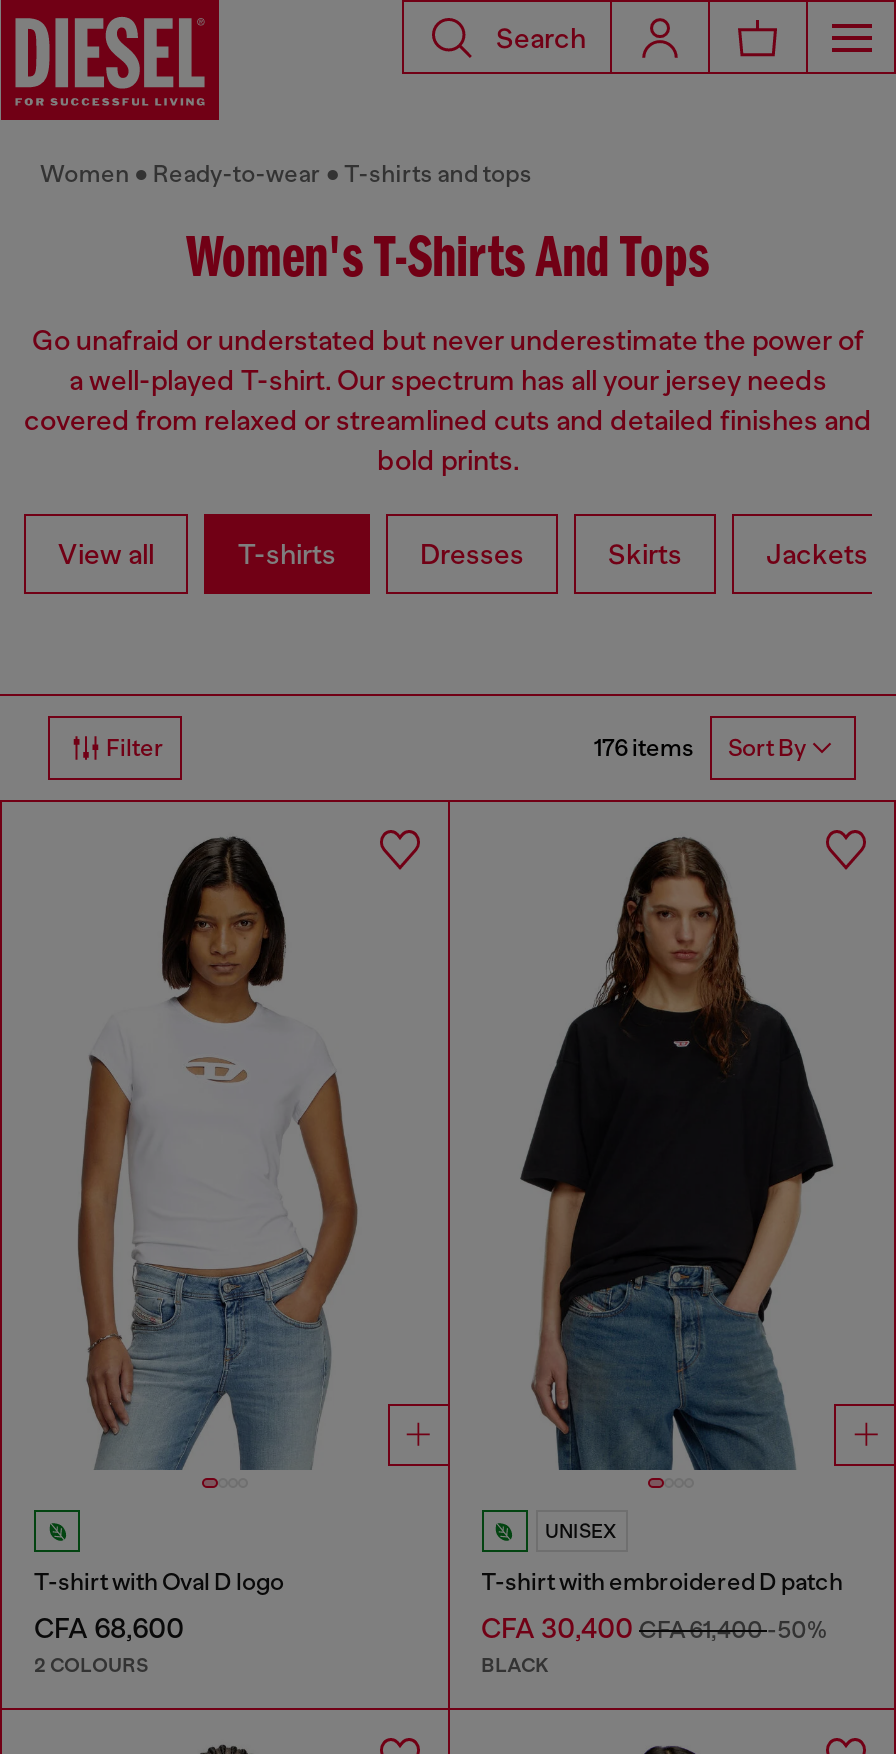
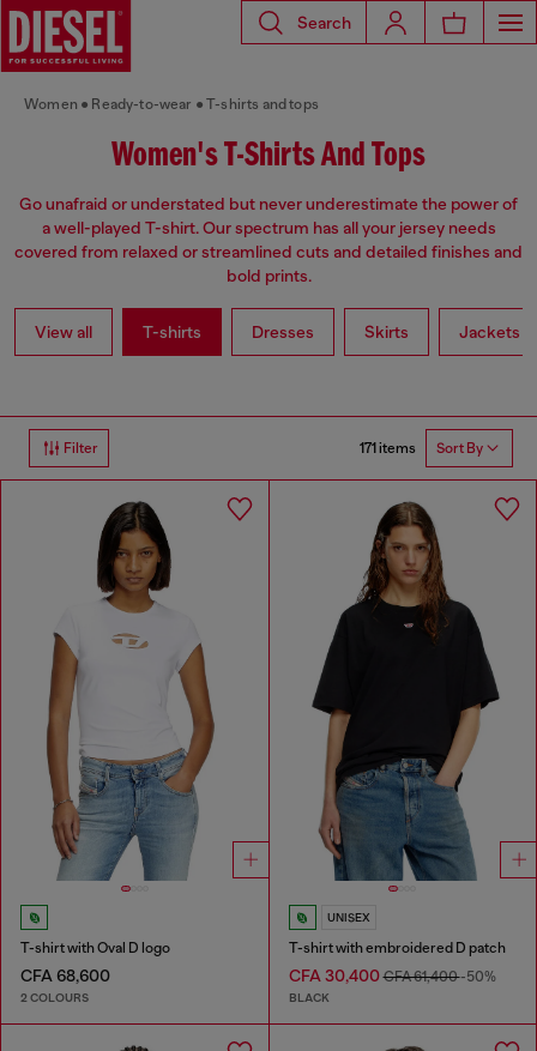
[594,734,806,763] 176 items Sort By -> [360,440,483,457] 171 items Sort By

